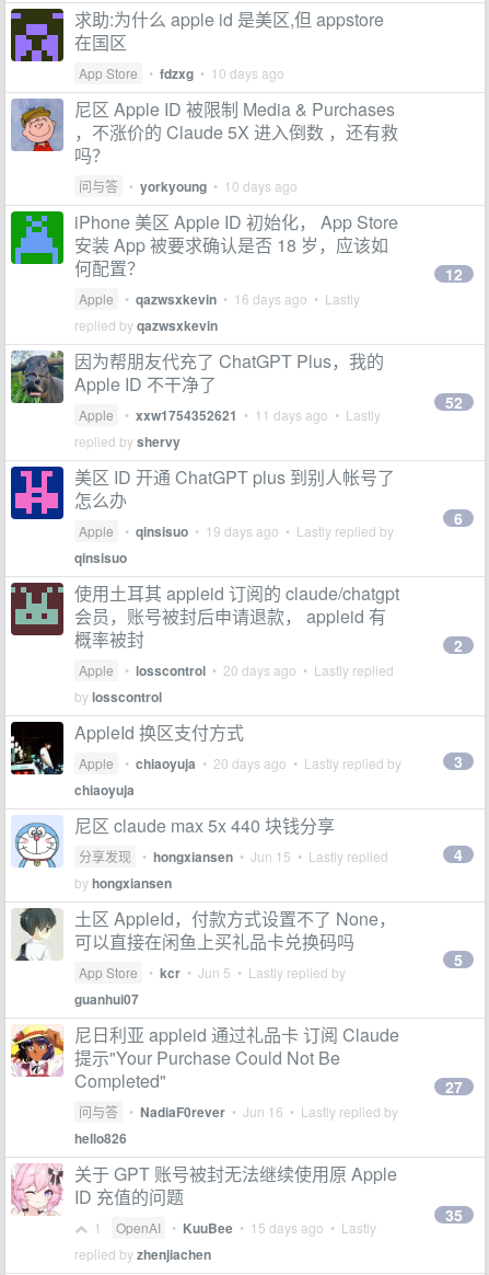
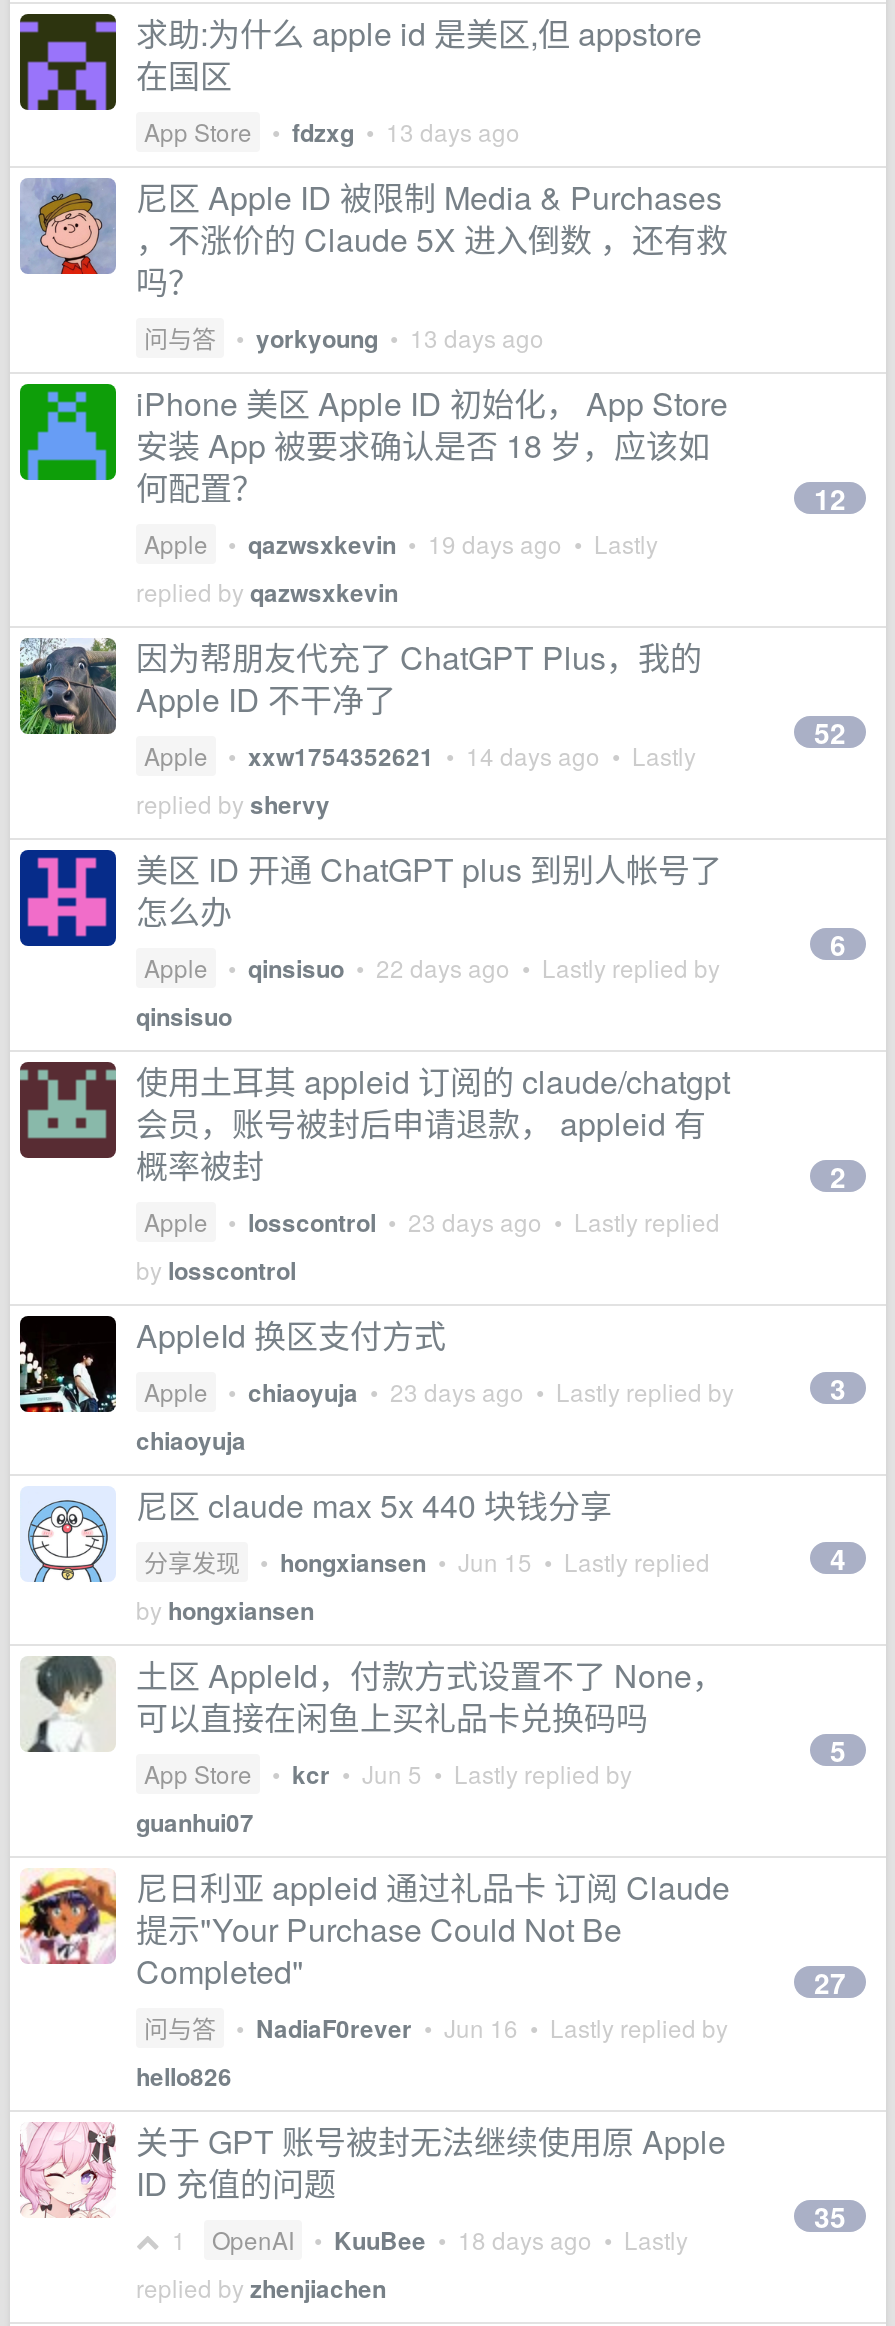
[79,64,284,83] App Store • fdzxg • 10 days ago -> [144,114,520,150] App Store • fdzxg • 13 days ago
[79,176,298,196] 问与答 • yorkyoung • 10 days ago -> [144,320,544,356] 问与答 • yorkyoung • 13 days ago
[79,289,360,309] Apple • qazwsxkevin • 16 days ago • Lastly -> [144,526,658,562] Apple • qazwsxkevin • 19 days ago • Lastly
[79,405,381,425] Apple • xxw1754352621 • 11 days ago • Lastly -> [144,738,696,774] Apple • xxw1754352621 • 14 days ago • Lastly
[79,521,394,541] Apple • qinsisuo • 19 days ago • Lastly replied by -> [144,950,720,986] Apple • qinsisuo • 22 days ago • Lastly replied by
[79,661,394,680] Apple • losscontrol • 20 days ago • Lastly replied -> [144,1204,720,1240] Apple • losscontrol • 23 days ago • Lastly replied
[79,754,401,773] Apple • chiaoyuja • 20 days ago • Lastly replied by -> [144,1374,734,1410] Apple • chiaoyuja • 23 days ago • Lastly replied by
[88,1218,376,1238] 1 OpenAI • KuuBee • 15 days ago • Lastly -> [160,2222,688,2258] 1 OpenAI • KuuBee • 18 days ago • Lastly

